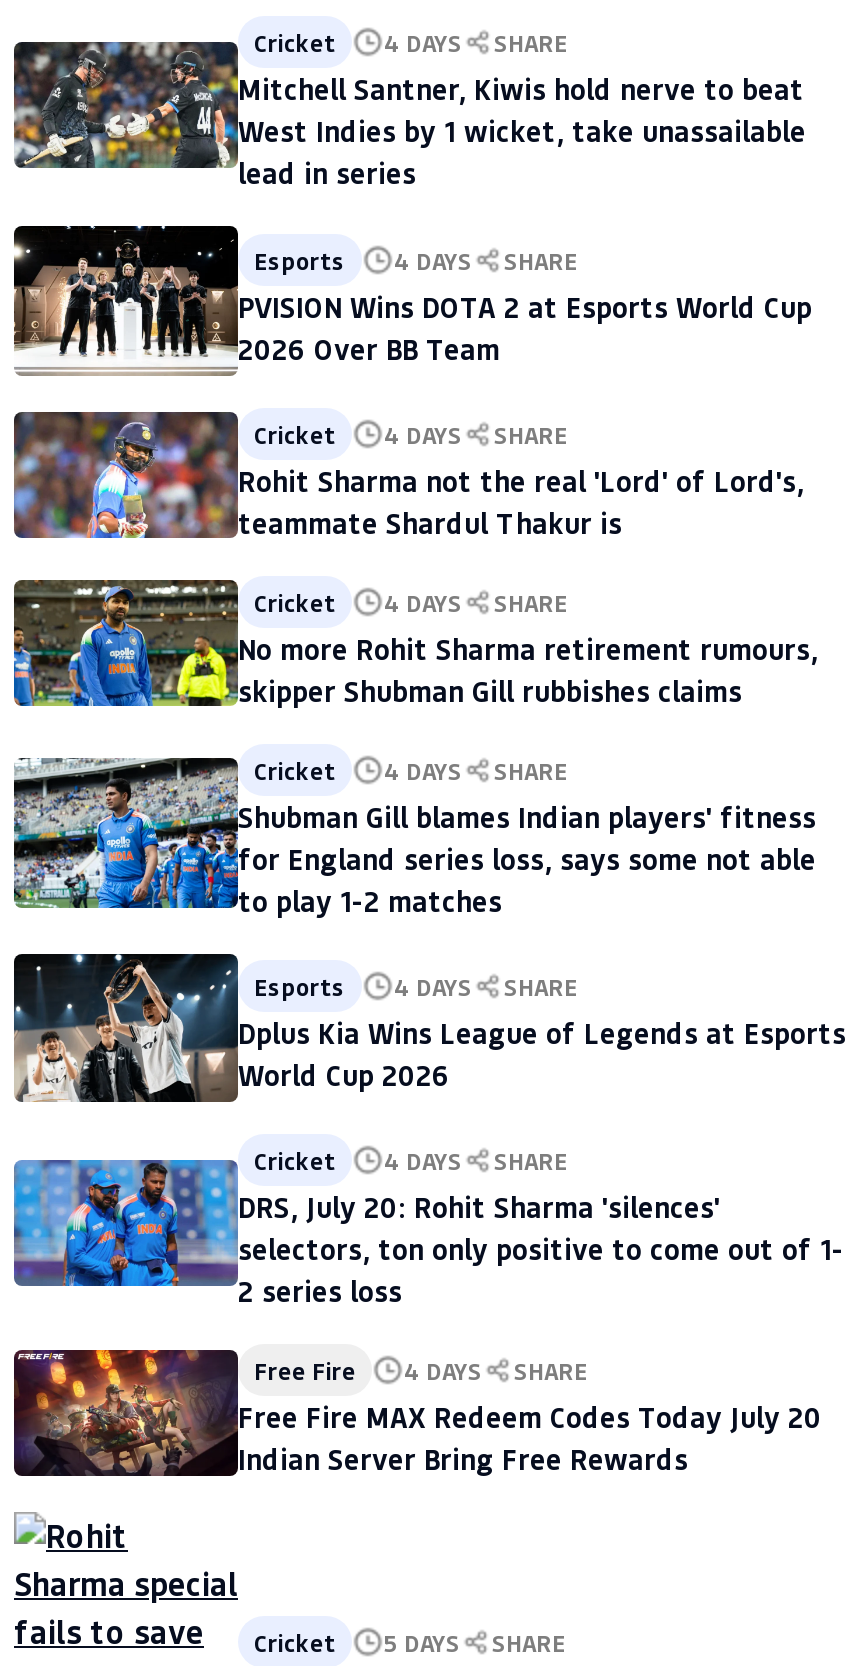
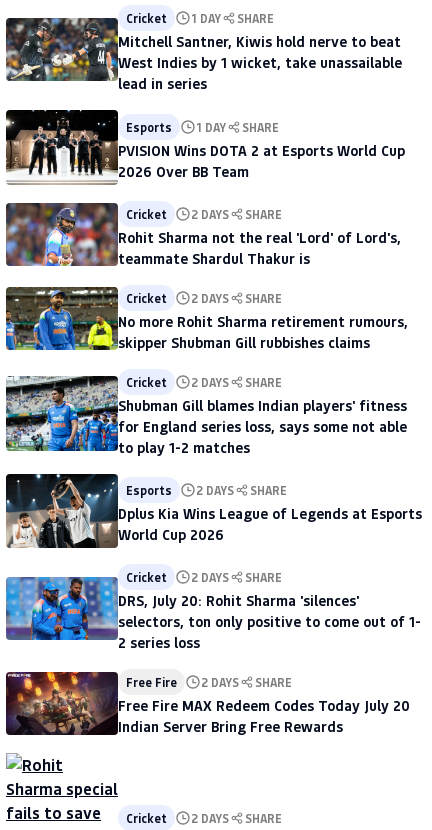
[254,26,568,58] Cricket 4 DAYS SHARE -> [126,10,274,26] Cricket 1 DAY SHARE
[254,243,578,275] Esports 4 DAYS SHARE -> [126,118,279,134] Esports 1 DAY SHARE
[254,418,568,450] Cricket 4 DAYS SHARE -> [126,206,282,222] Cricket 2 DAYS SHARE
[254,586,568,618] Cricket 4 DAYS SHARE -> [126,290,282,306] Cricket 2 DAYS SHARE
[254,754,568,786] Cricket 4 DAYS SHARE -> [126,374,282,390] Cricket 2 DAYS SHARE
[254,970,578,1002] Esports 4 DAYS SHARE -> [126,482,287,498] Esports 2 DAYS SHARE
[254,1145,568,1177] Cricket 4 DAYS SHARE -> [126,569,282,585] Cricket 2 DAYS SHARE
[254,1355,588,1387] Free Fire 4 DAYS SHARE -> [126,674,292,690] Free Fire 2 DAYS SHARE
[254,1626,566,1658] Cricket 5 DAYS SHARE -> [126,810,282,826] Cricket 2 DAYS SHARE

